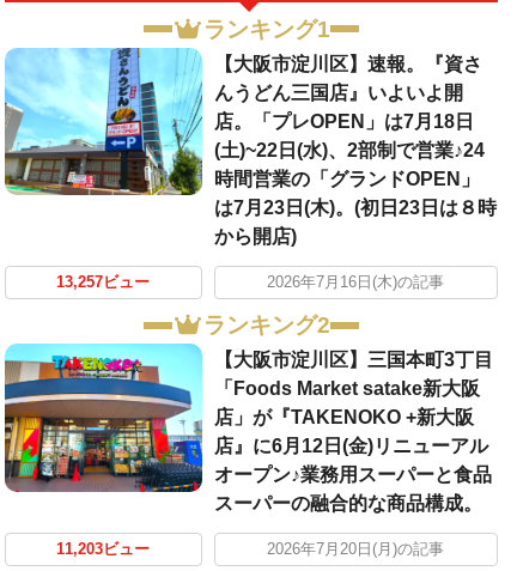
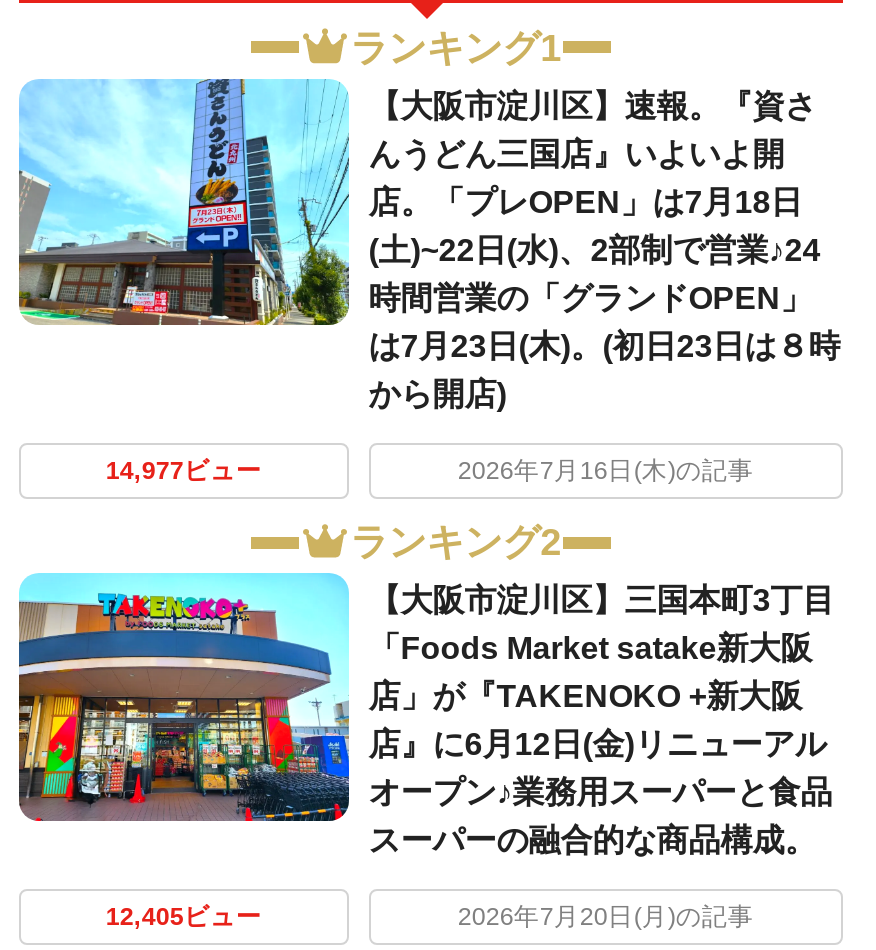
[57,274,150,291] 13,257ビュー -> [106,457,262,485] 14,977ビュー
[57,542,150,558] 11,203ビュー -> [106,904,262,932] 12,405ビュー

